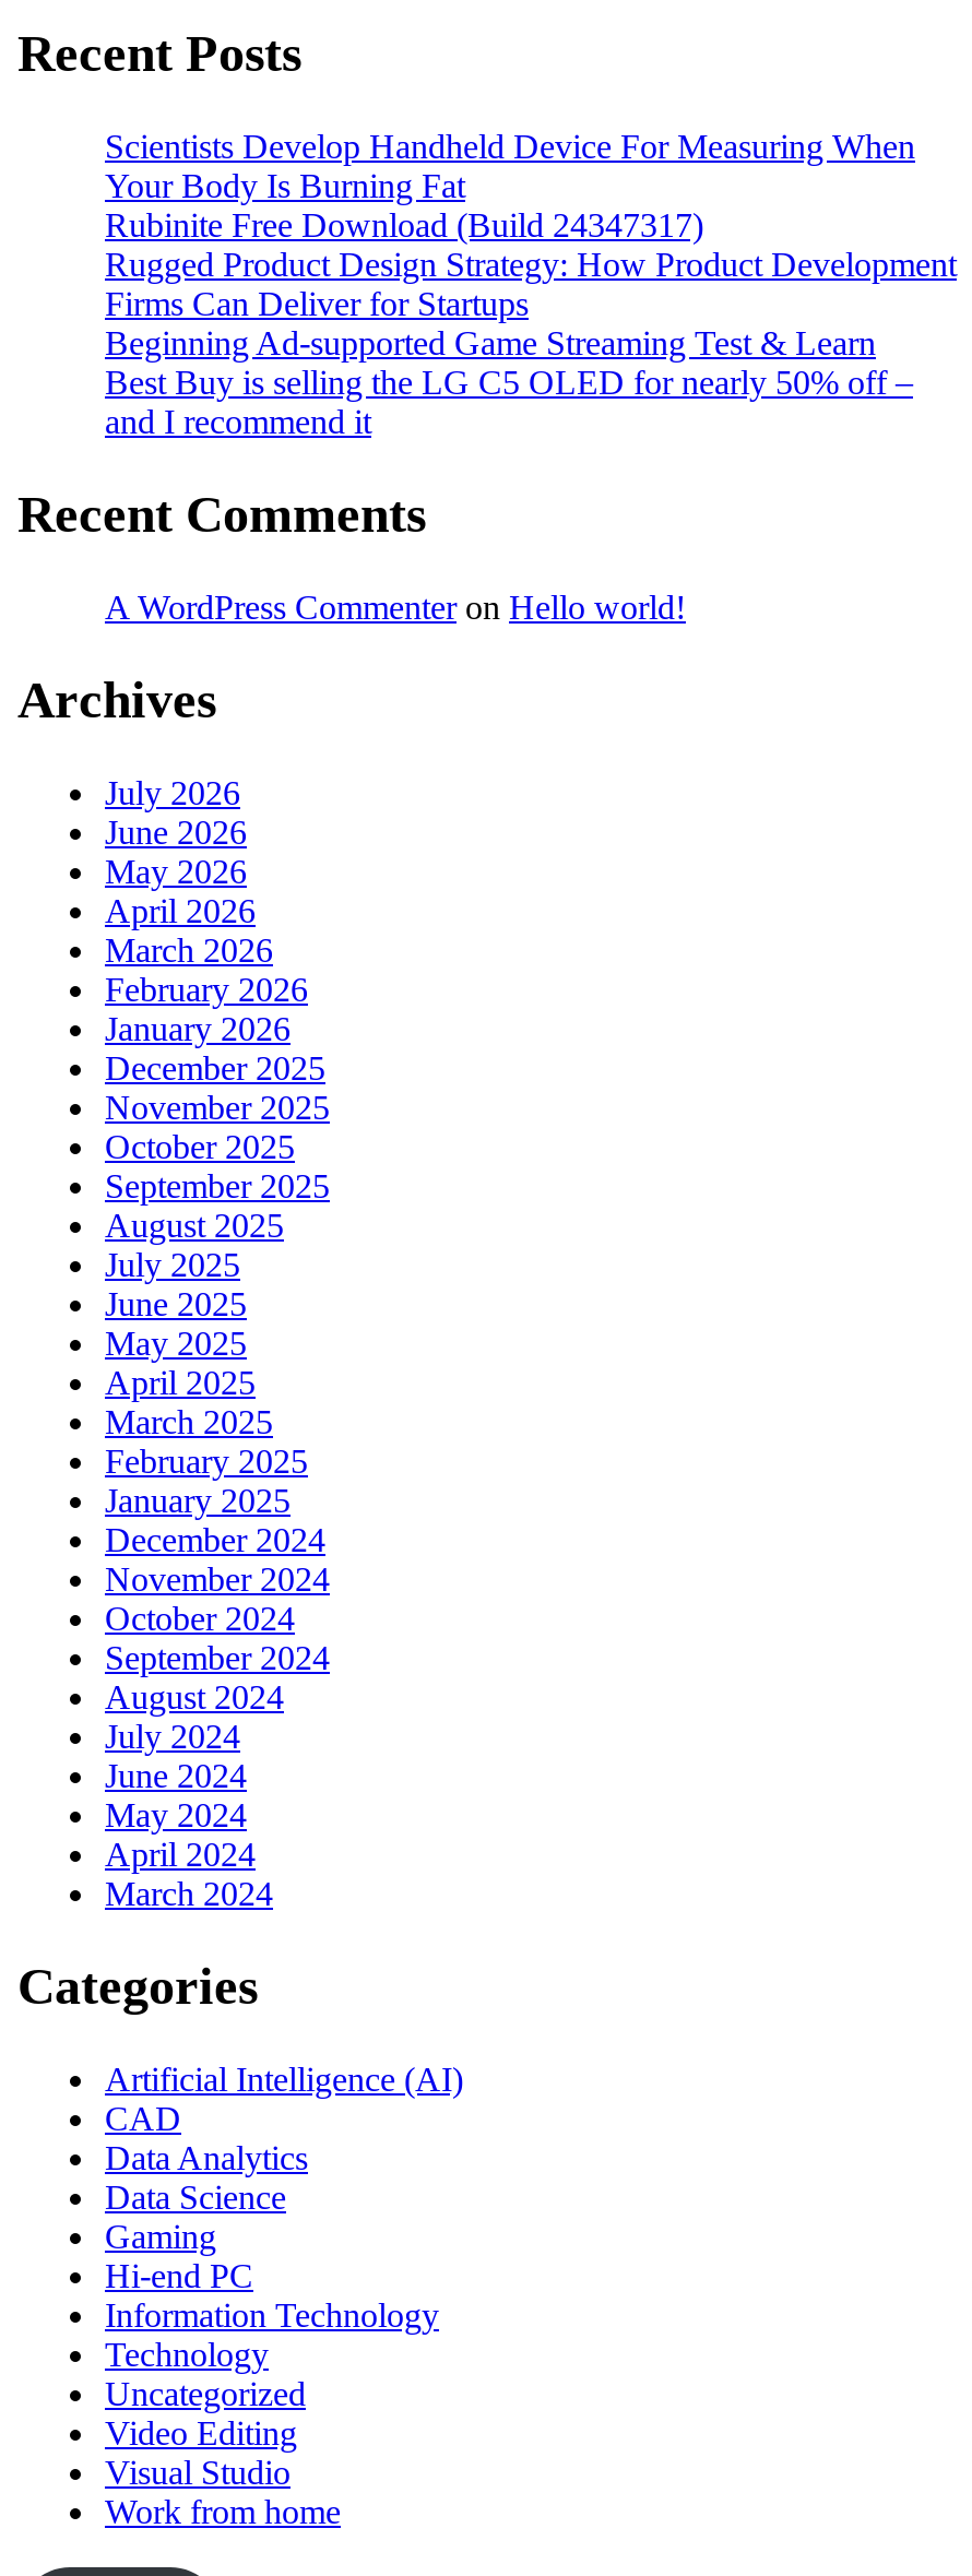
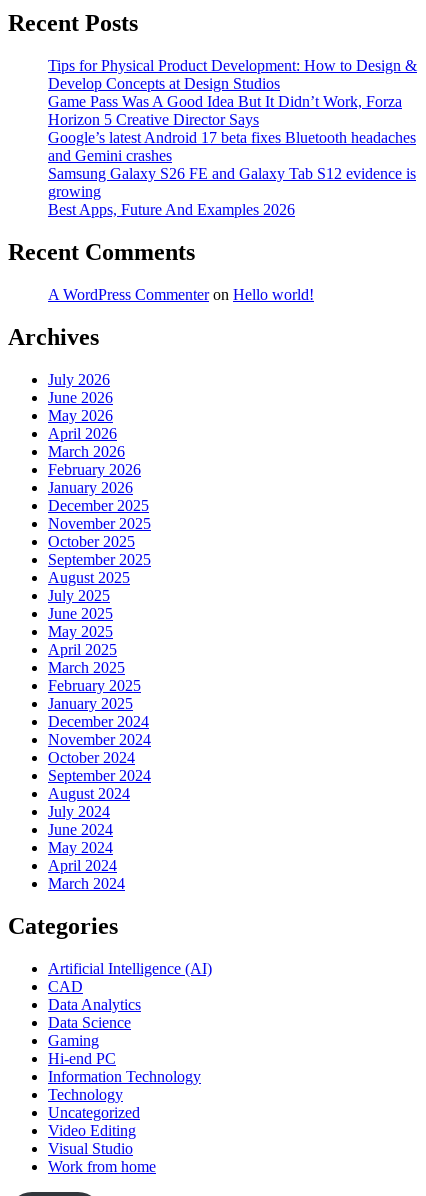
[105,128,957,440] Scientists Develop Handheld Device For Measuring When | Your Body Is Burning Fat | Rubinite Free Download (Build 24347317) | Rugged Product Design Strategy: How Product Development | Firms Can Deliver for Startups | Beginning Ad-supported Game Streaming Test & Learn | Best Buy is selling the LG C5 OLED for nearly 50% off – | and I recommend it -> [48,57,417,218] Tips for Physical Product Development: How to Design & | Develop Concepts at Design Studios | Game Pass Was A Good Idea But It Didn’t Work, Forza | Horizon 5 Creative Director Says | Google’s latest Android 17 beta fixes Bluetooth headaches | and Gemini crashes | Samsung Galaxy S26 FE and Galaxy Tab S12 evidence is | growing | Best Apps, Future And Examples 2026

